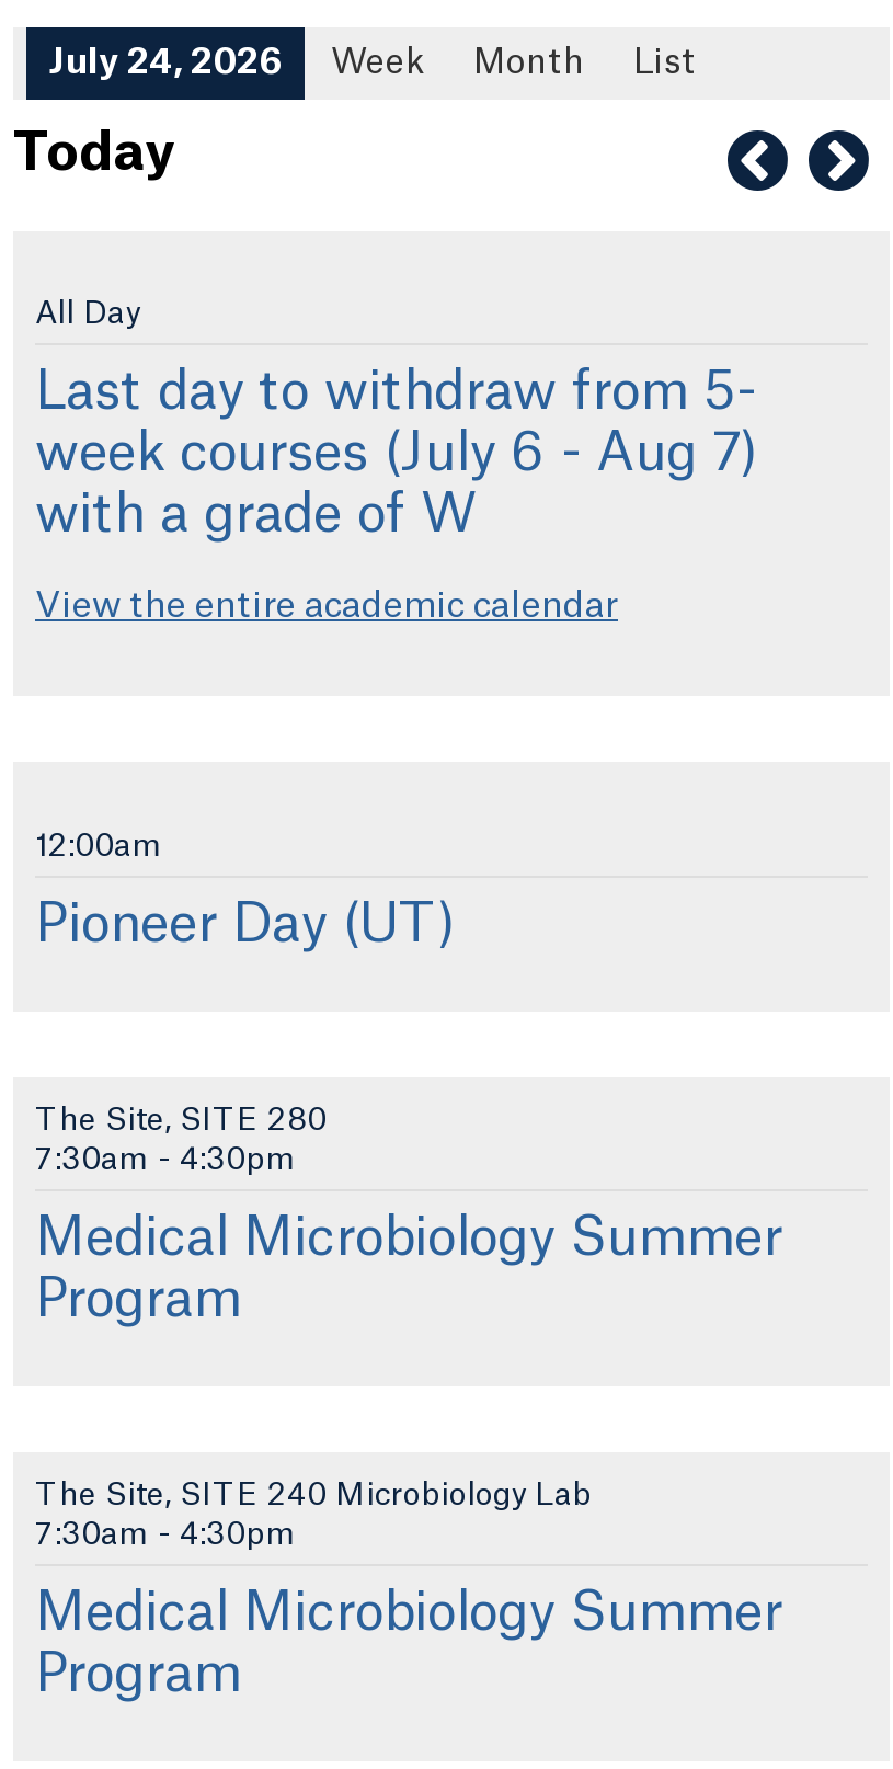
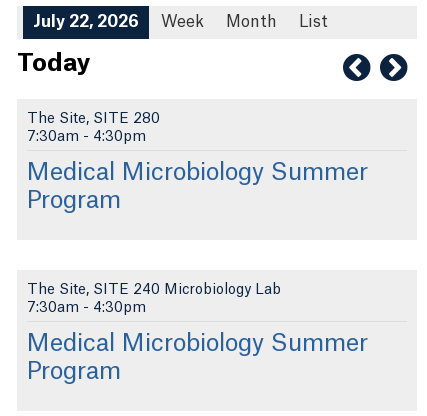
[48,45,697,80] July 24, 2026 Week Month List -> [33,14,328,30] July 22, 2026 Week Month List
[35,300,758,624] All Day | Last day to withdraw from 5- | week courses (July 6 - Aug 7) | with a grade of W | View the entire academic calendar -> none
[35,831,456,952] 12:00am | Pioneer Day (UT) -> none

